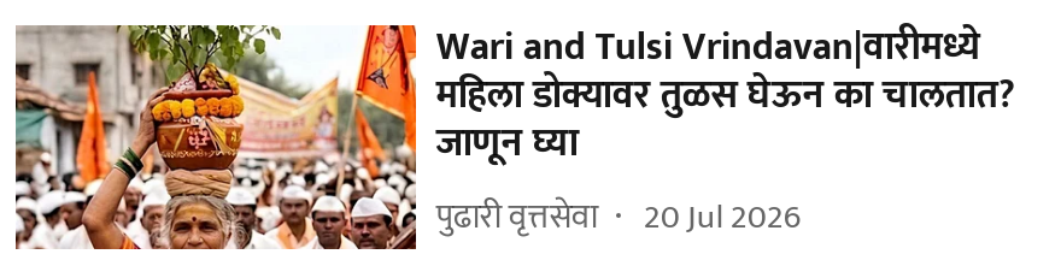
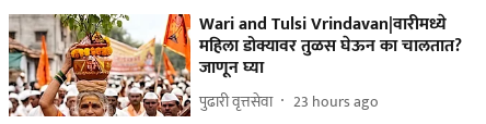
[644,190,800,245] 20 Jul 2026 -> [294,89,379,114] 23 hours ago

